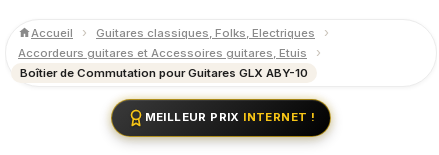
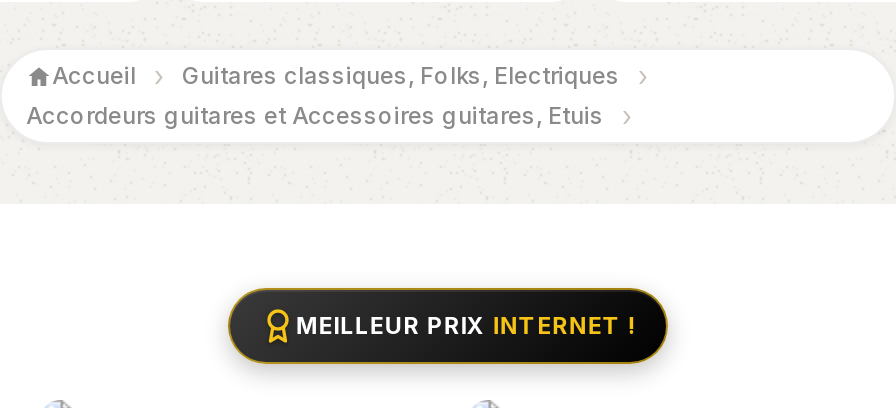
[20,66,308,80] Boîtier de Commutation pour Guitares GLX ABY-10 -> none

